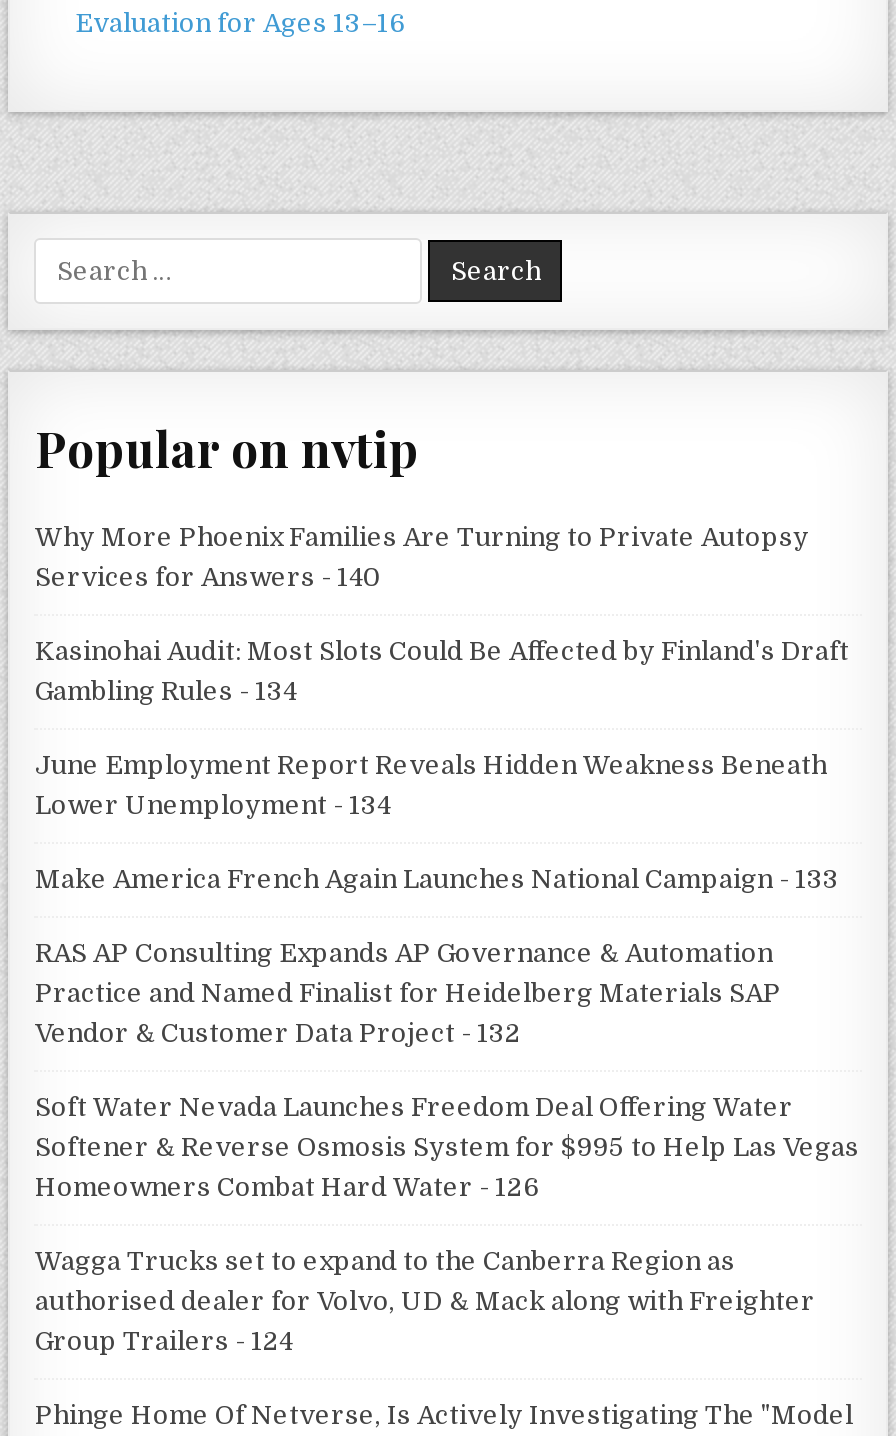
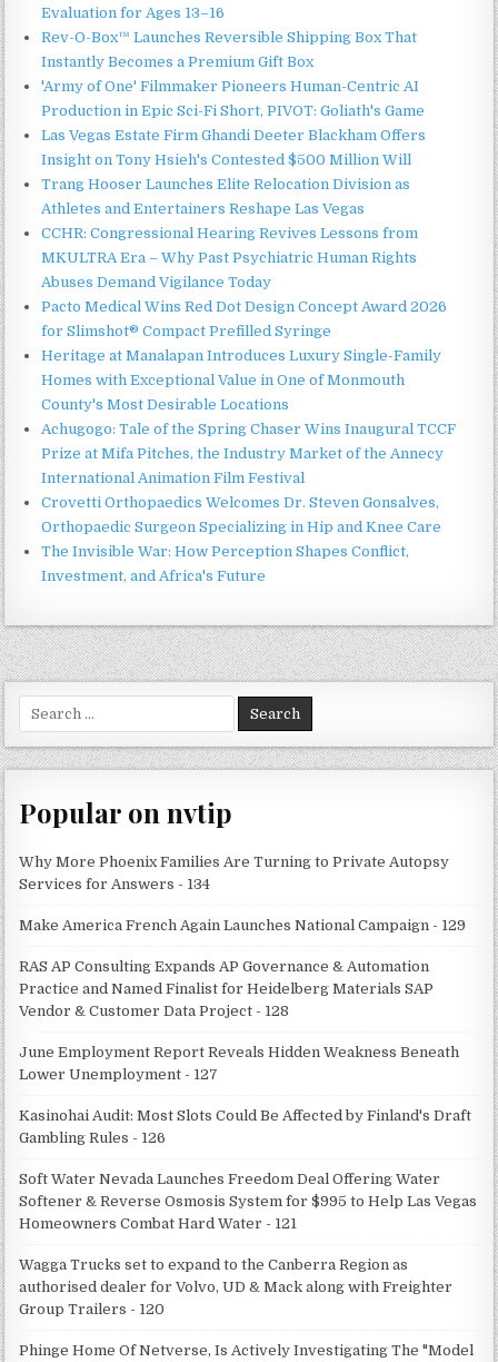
none -> [42,29,456,584] Rev-O-Box™ Launches Reversible Shipping Box That | Instantly Becomes a Premium Gift Box | 'Army of One' Filmmaker Pioneers Human-Centric AI | Production in Epic Sci-Fi Short, PIVOT: Goliath's Game | Las Vegas Estate Firm Ghandi Deeter Blackham Offers | Insight on Tony Hsieh's Contested $500 Million Will | Trang Hooser Launches Elite Relocation Division as | Athletes and Entertainers Reshape Las Vegas | CCHR: Congressional Hearing Revives Lessons from | MKULTRA Era – Why Past Psychiatric Human Rights | Abuses Demand Vigilance Today | Pacto Medical Wins Red Dot Design Concept Award 2026 | for Slimshot® Compact Prefilled Syringe | Heritage at Manalapan Introduces Luxury Single-Family | Homes with Exceptional Value in One of Monmouth | County's Most Desirable Locations | Achugogo: Tale of the Spring Chaser Wins Inaugural TCCF | Prize at Mifa Pitches, the Industry Market of the Annecy | International Animation Film Festival | Crovetti Orthopaedics Welcomes Dr. Steven Gonsalves, | Orthopaedic Surgeon Specializing in Hip and Knee Care | The Invisible War: How Perception Shapes Conflict, | Investment, and Africa's Future
[35,561,839,893] Services for Answers - 140 | Gambling Rules - 134 | Lower Unemployment - 134 | Make America French Again Launches National Campaign - 133 -> [19,875,466,933] Services for Answers - 134 | Make America French Again Launches National Campaign - 129
moved [35,635,849,665] -> [19,1107,472,1123]: Kasinohai Audit: Most Slots Could Be Affected by Finland's Draft
moved [35,749,827,779] -> [19,1043,460,1060]: June Employment Report Reveals Hidden Weakness Beneath
[35,1017,521,1047] Vendor & Customer Data Project - 132 -> [19,1002,290,1146] Vendor & Customer Data Project - 128 | Lower Unemployment - 127 | Gambling Rules - 126
[35,1171,539,1201] Homeowners Combat Hard Water - 126 -> [19,1215,297,1231] Homeowners Combat Hard Water - 121
[35,1325,293,1355] Group Trailers - 124 -> [19,1300,165,1317] Group Trailers - 120

